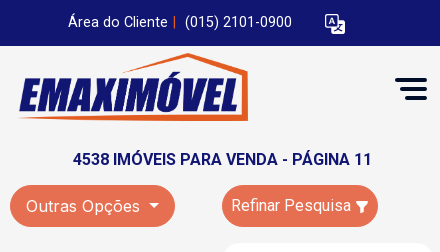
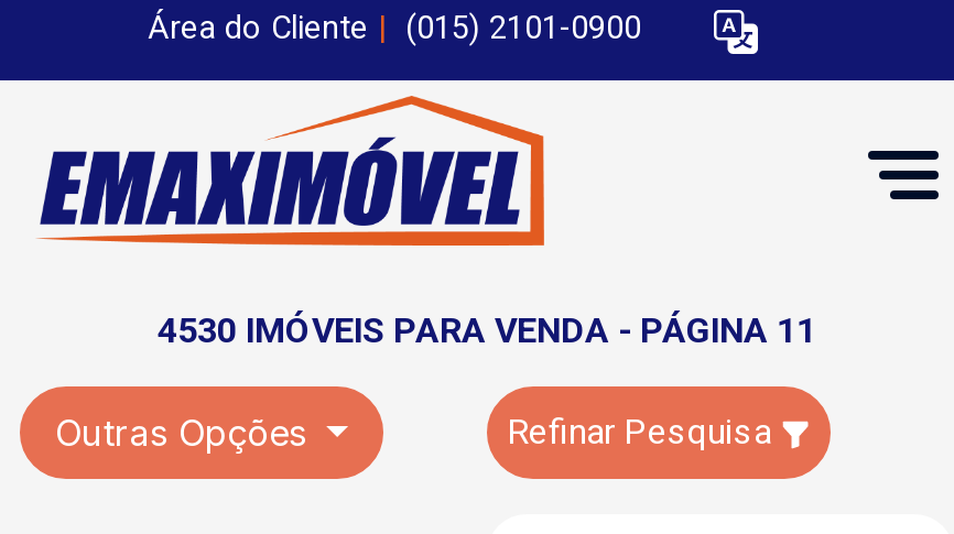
[72,150,371,169] 4538 IMÓVEIS PARA VENDA - PÁGINA 11 -> [158,309,816,351] 4530 IMÓVEIS PARA VENDA - PÁGINA 11

